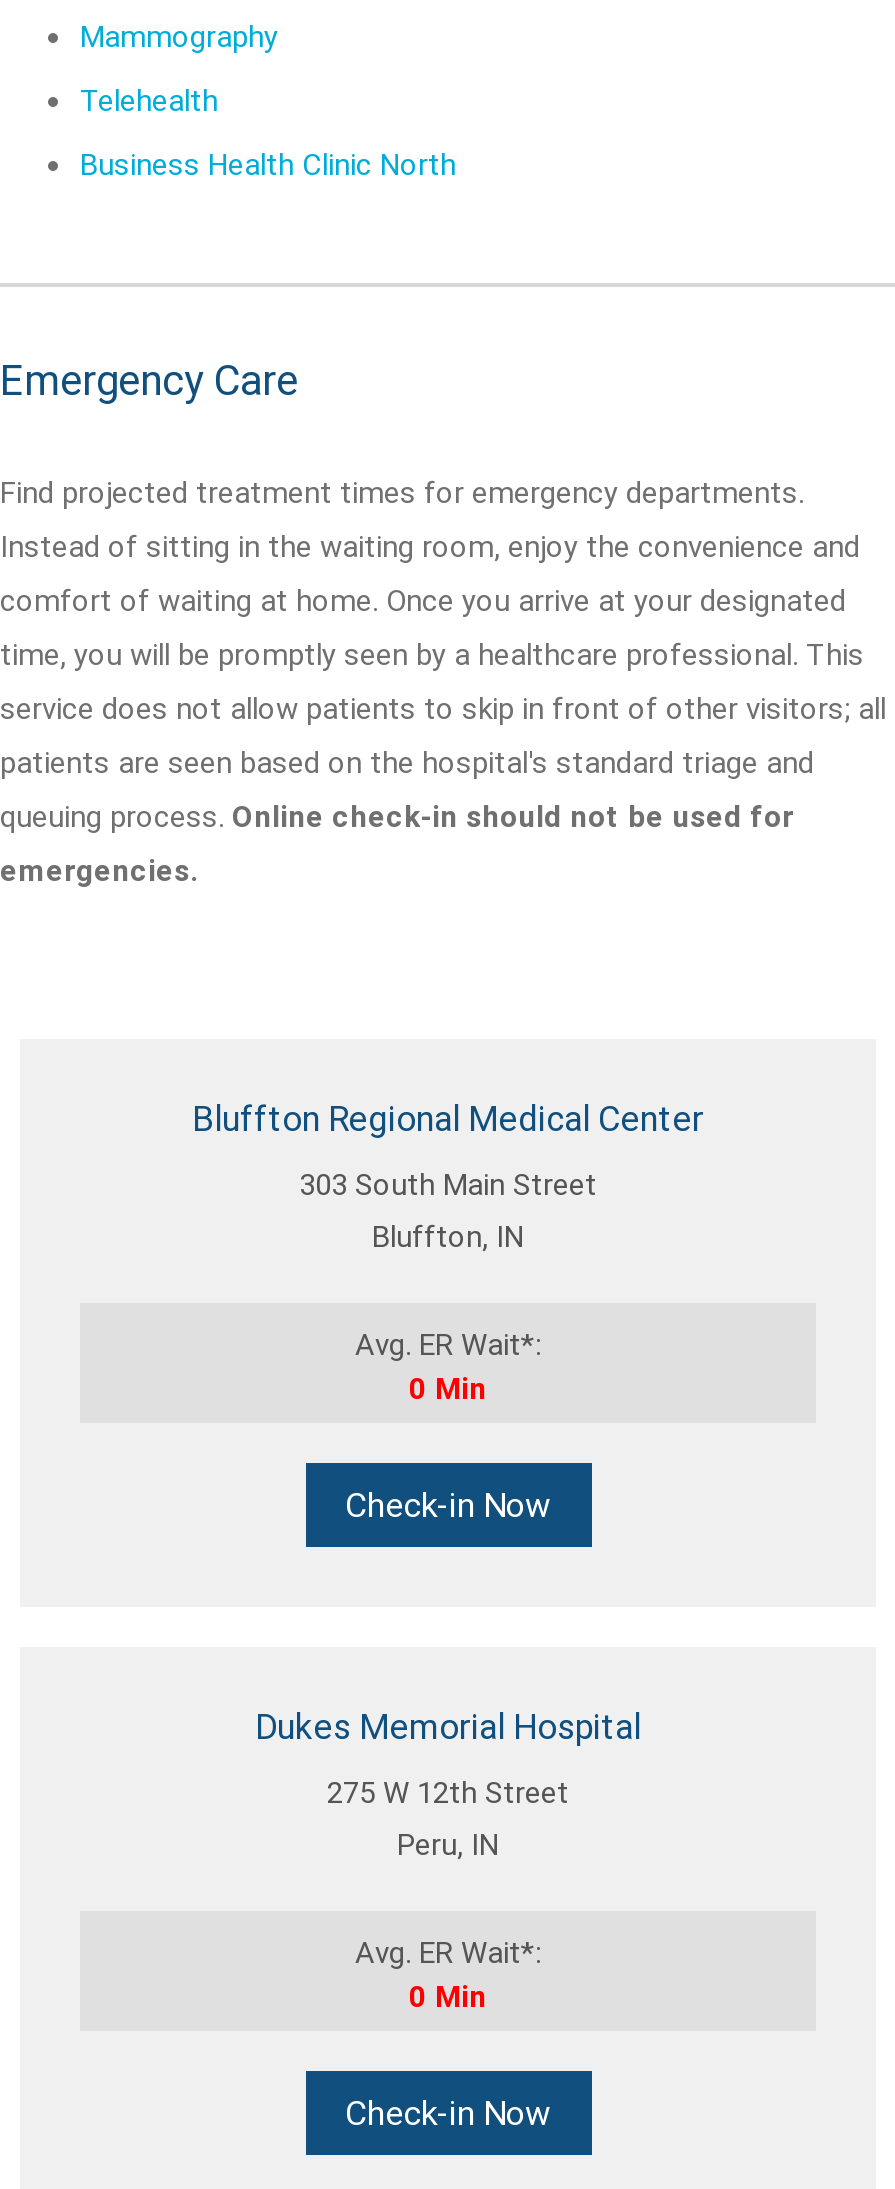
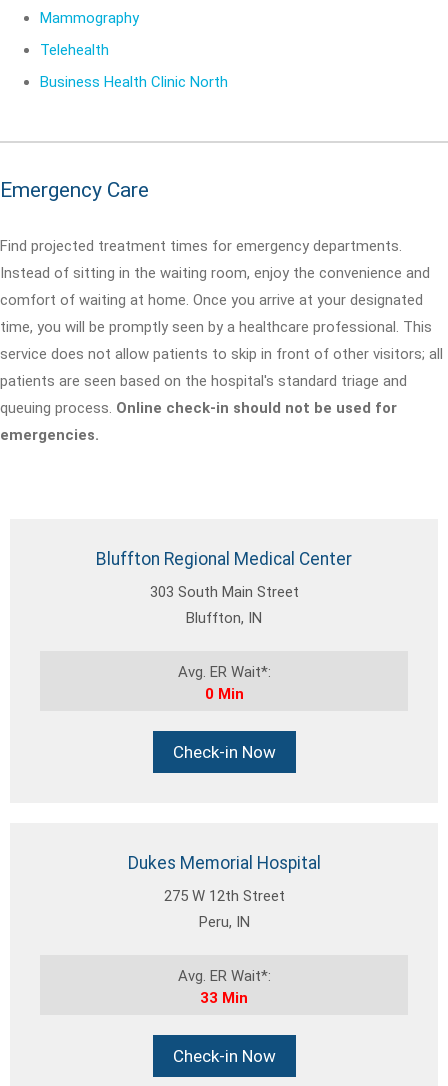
[409,1979,487,2015] 0 Min -> [200,989,248,1007] 33 Min

